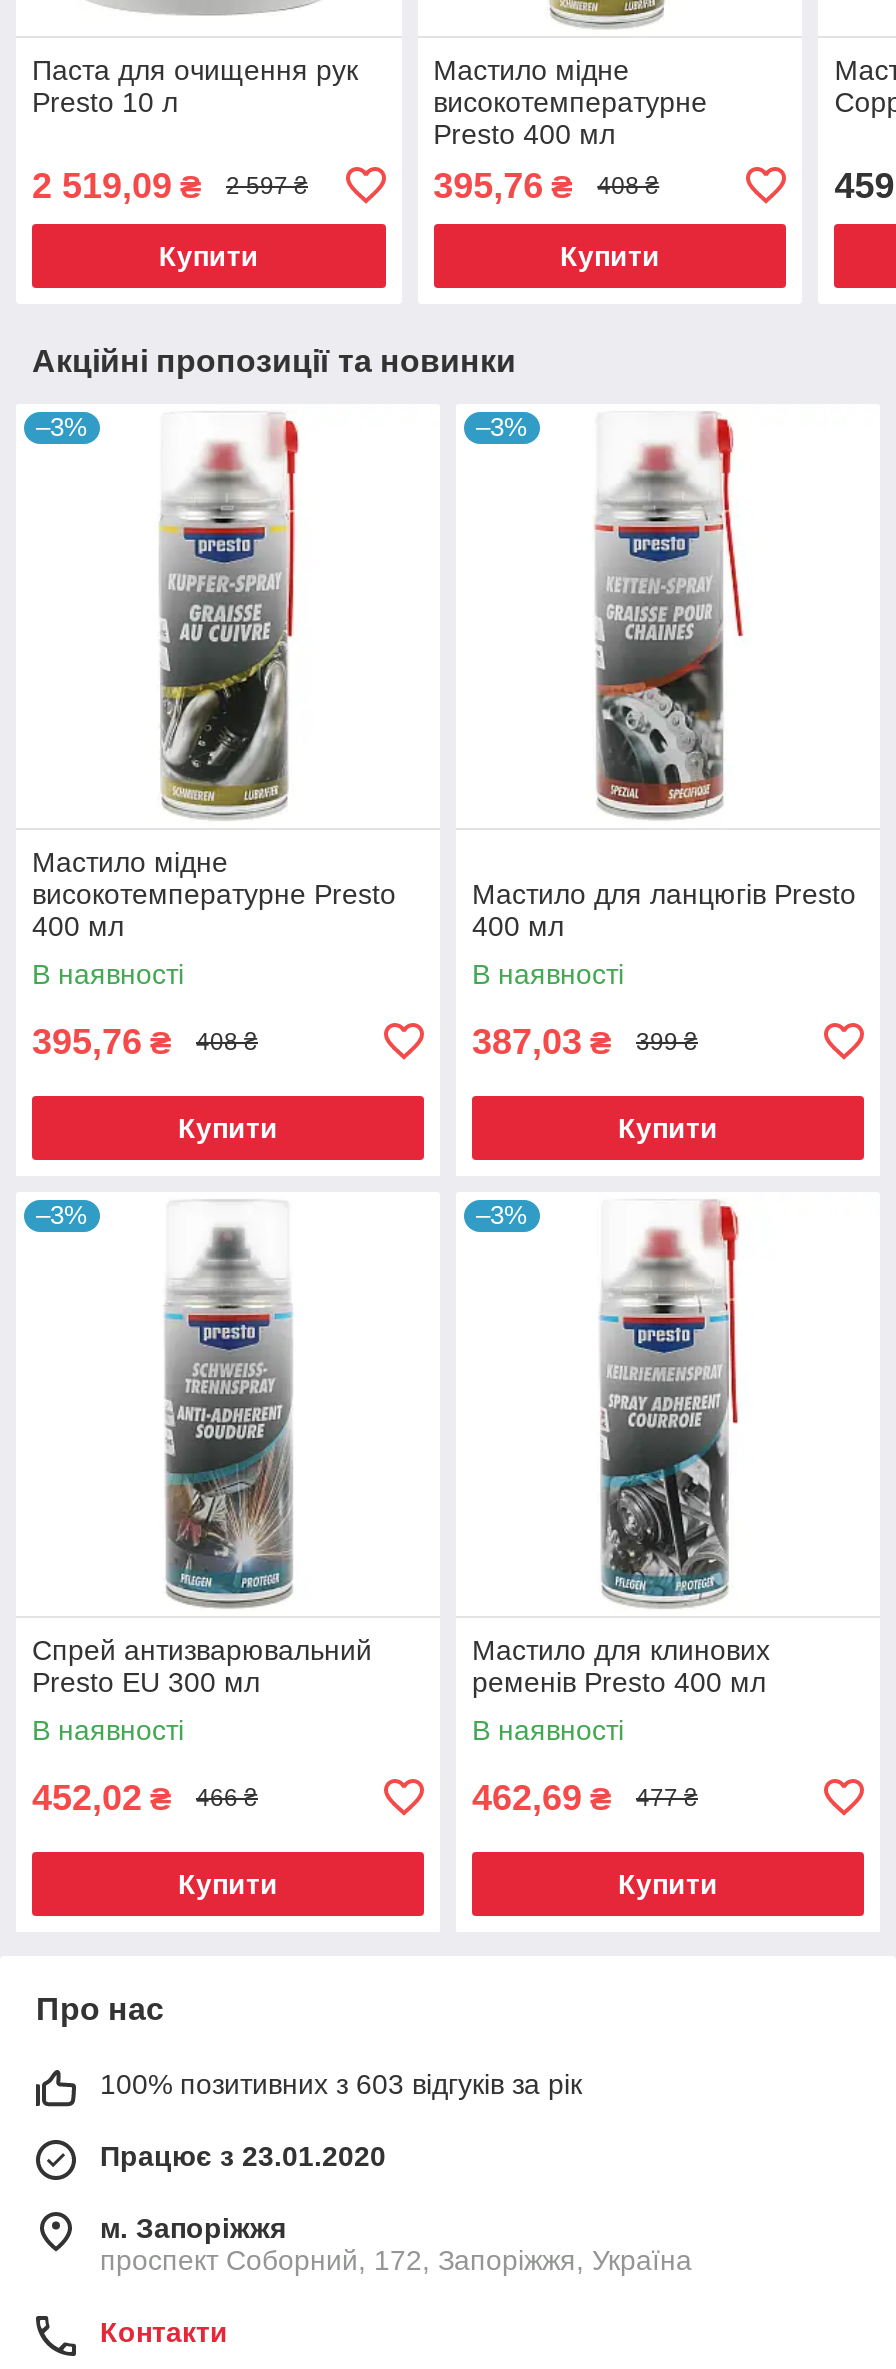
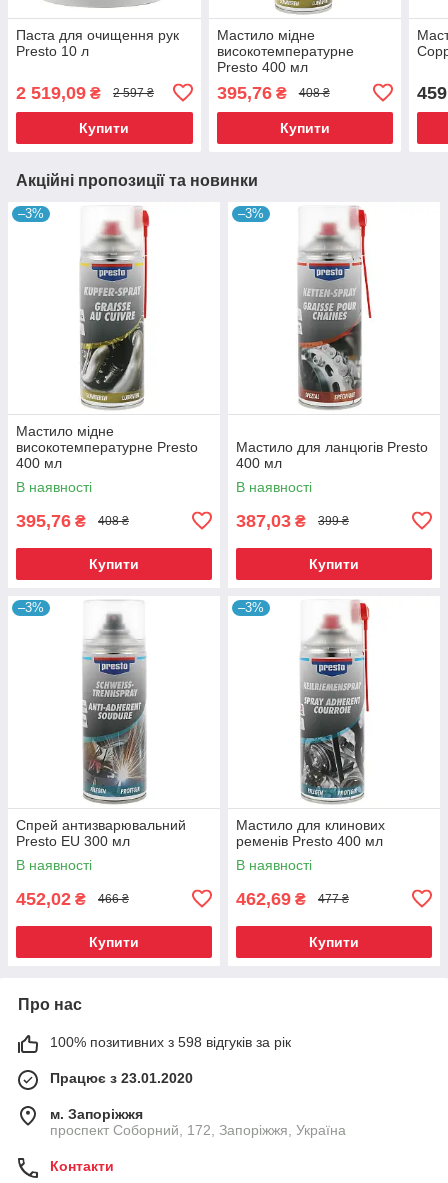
[100,2068,582,2100] 100% позитивних з 603 відгуків за рік -> [50,1034,291,1050] 100% позитивних з 598 відгуків за рік

